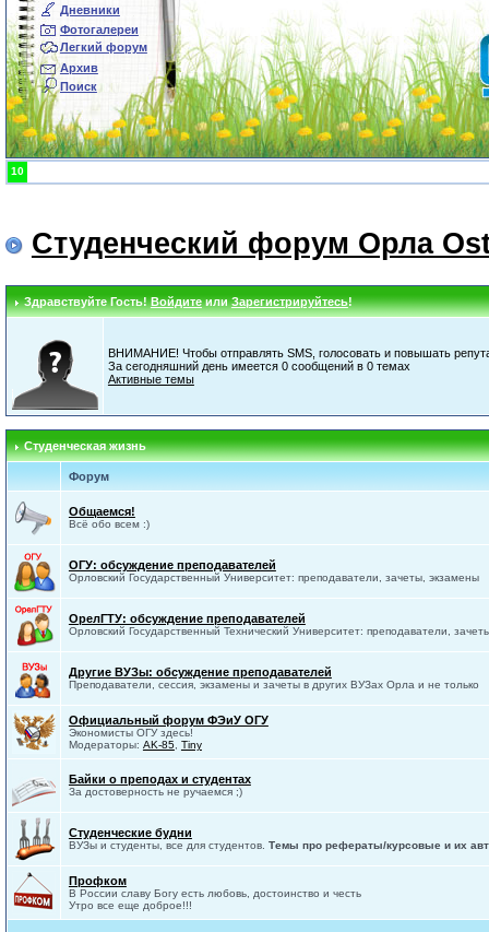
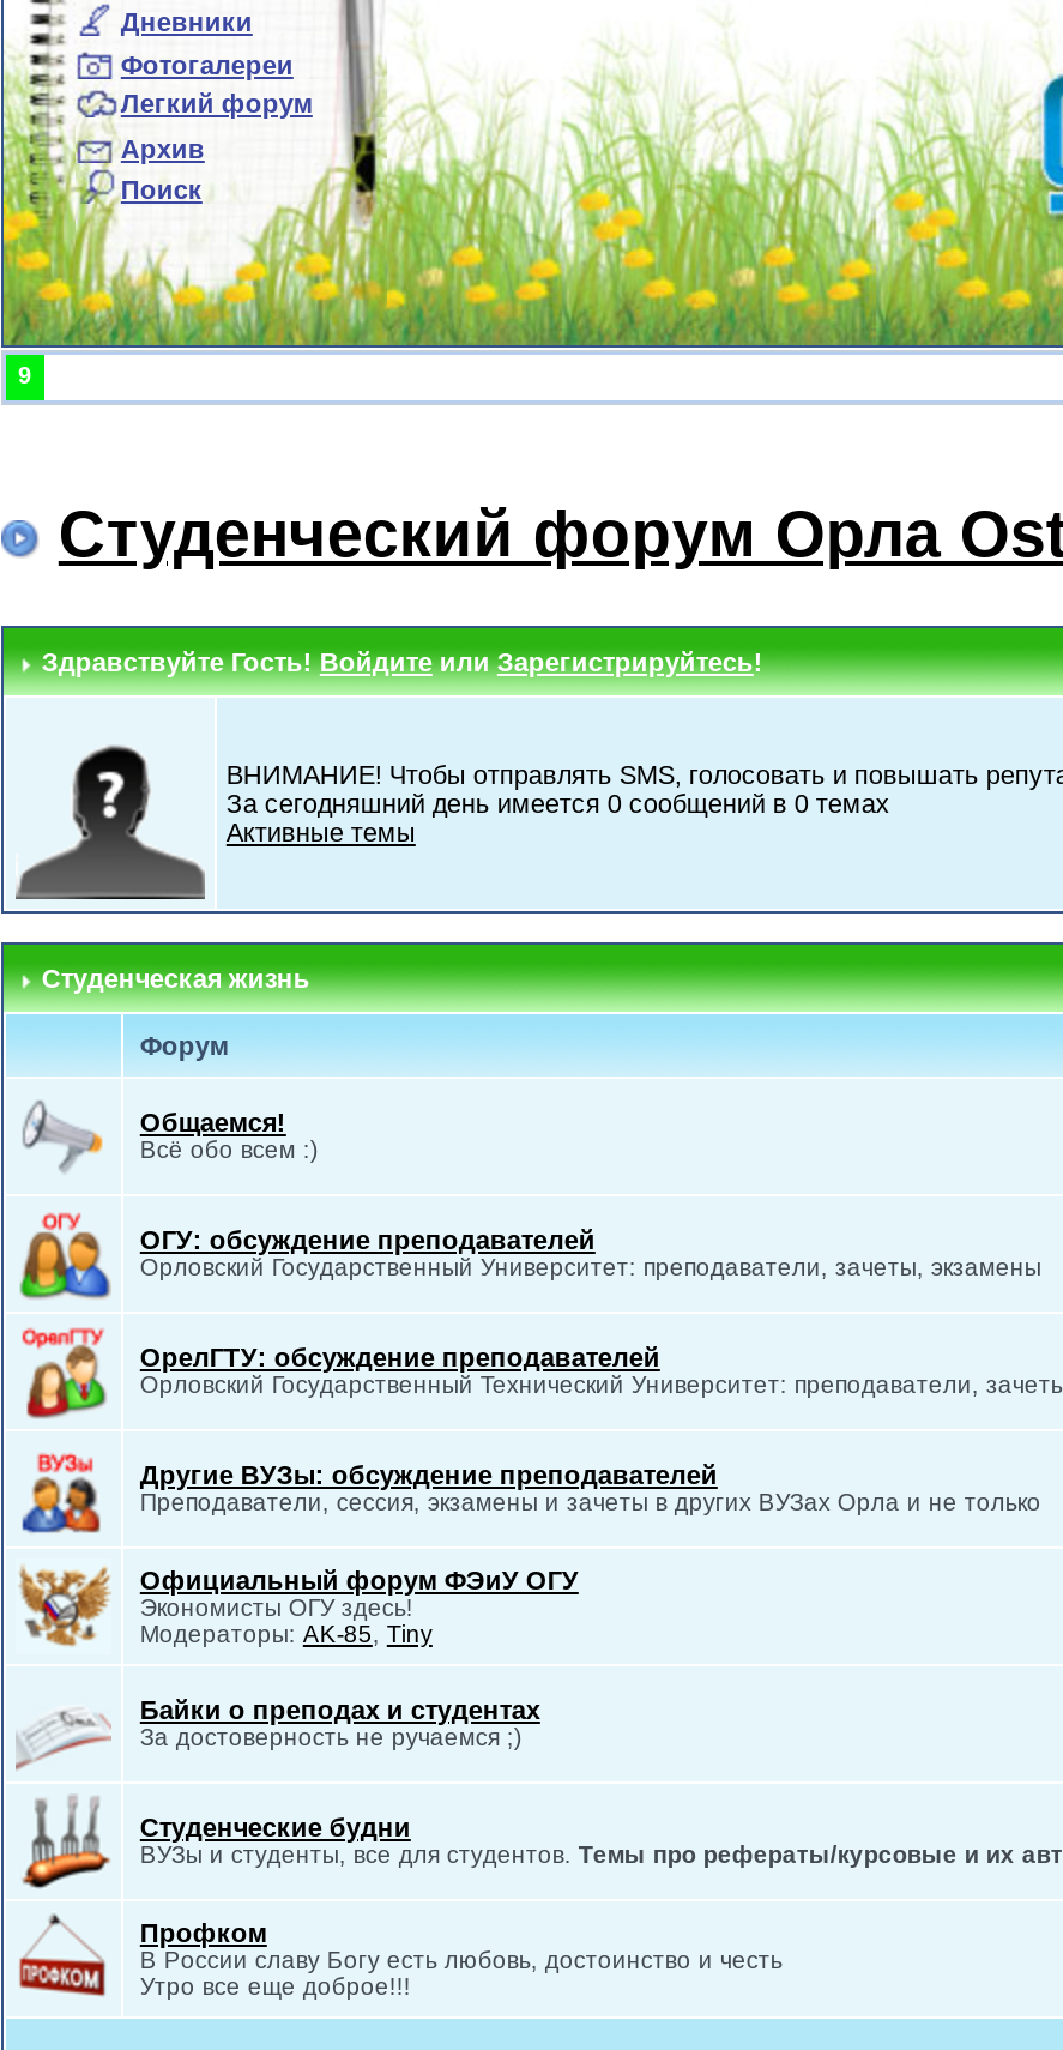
[11,165,24,177] 10 -> [18,362,32,388] 9

